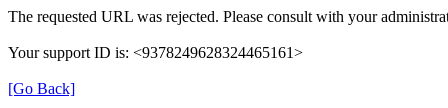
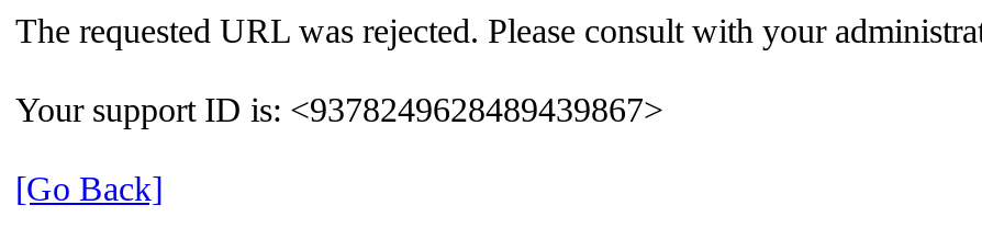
[8,44,303,61] Your support ID is: <9378249628324465161> -> [15,91,663,128] Your support ID is: <9378249628489439867>

